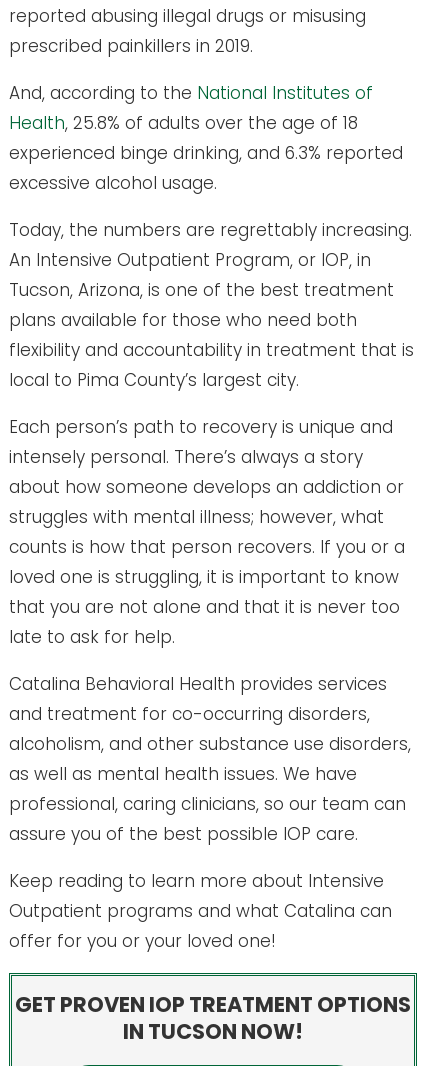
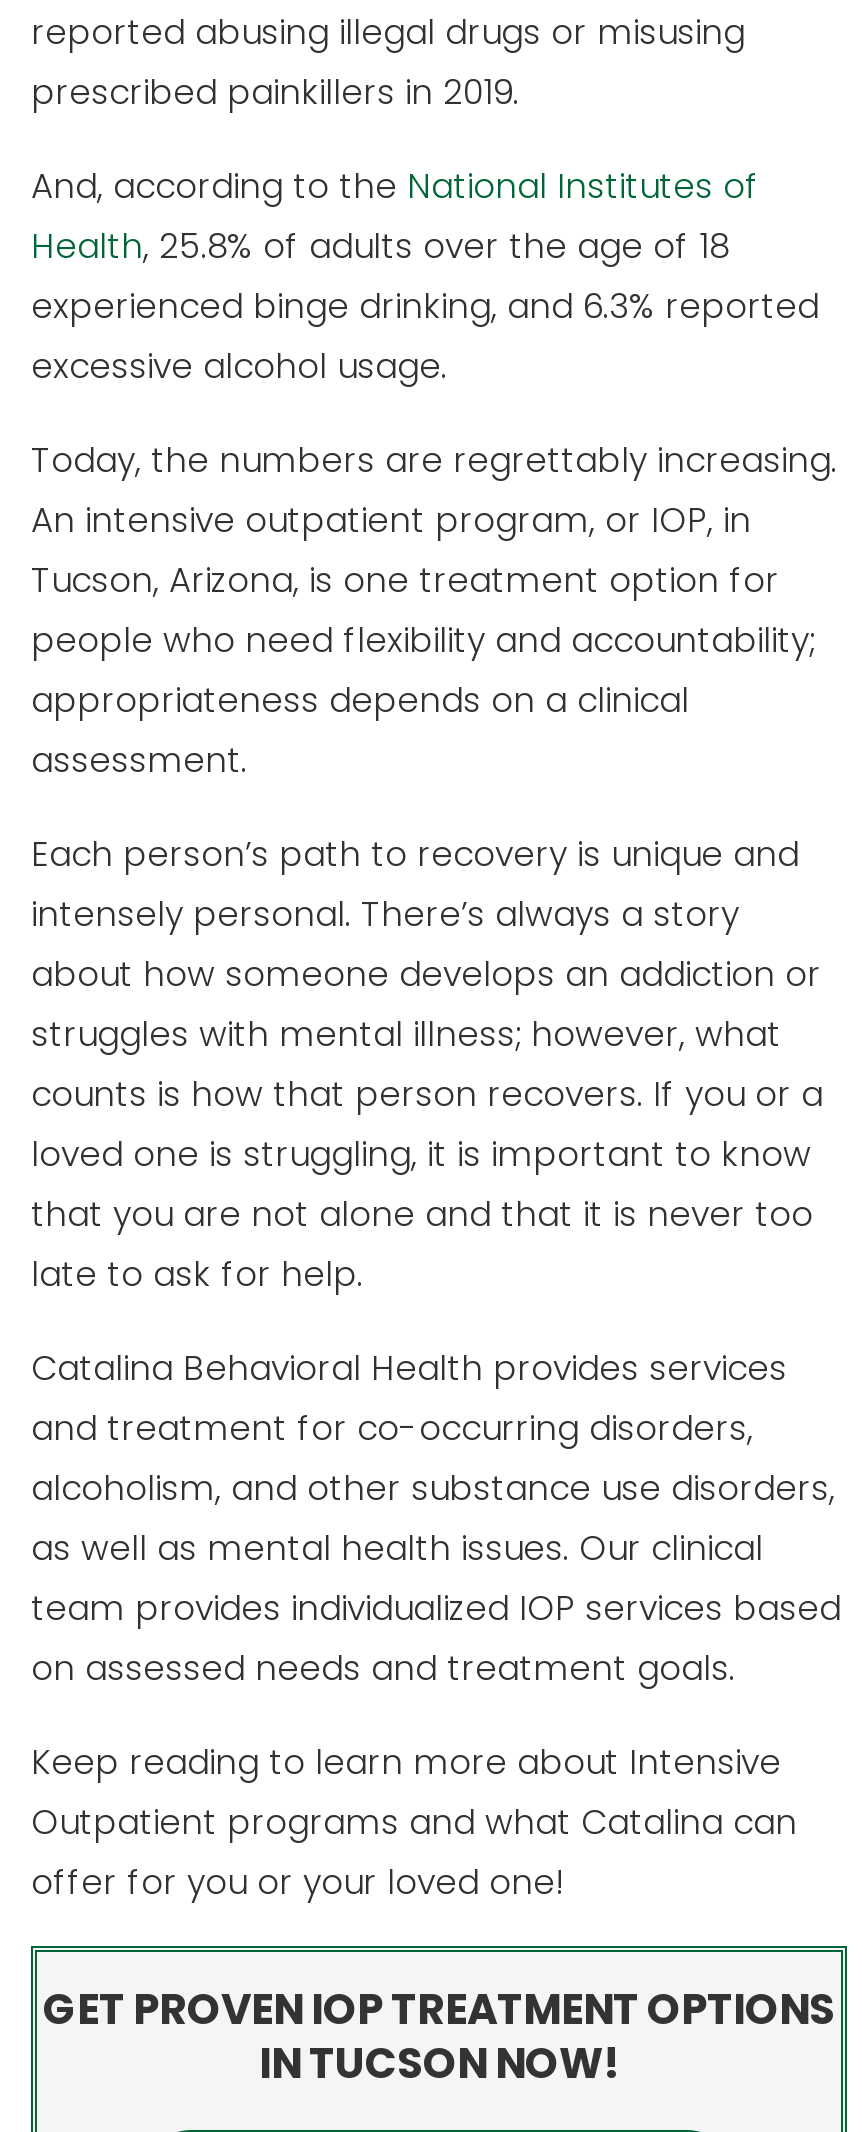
[9,248,414,392] An Intensive Outpatient Program, or IOP, in | Tucson, Arizona, is one of the best treatment | plans available for those who need both | flexibility and accountability in treatment that is | local to Pima County’s largest city. -> [31,496,815,784] An intensive outpatient program, or IOP, in | Tucson, Arizona, is one treatment option for | people who need flexibility and accountability; | appropriateness depends on a clinical | assessment.
[9,762,406,846] as well as mental health issues. We have | professional, caring clinicians, so our team can | assure you of the best possible IOP care. -> [31,1524,841,1692] as well as mental health issues. Our clinical | team provides individualized IOP services based | on assessed needs and treatment goals.

